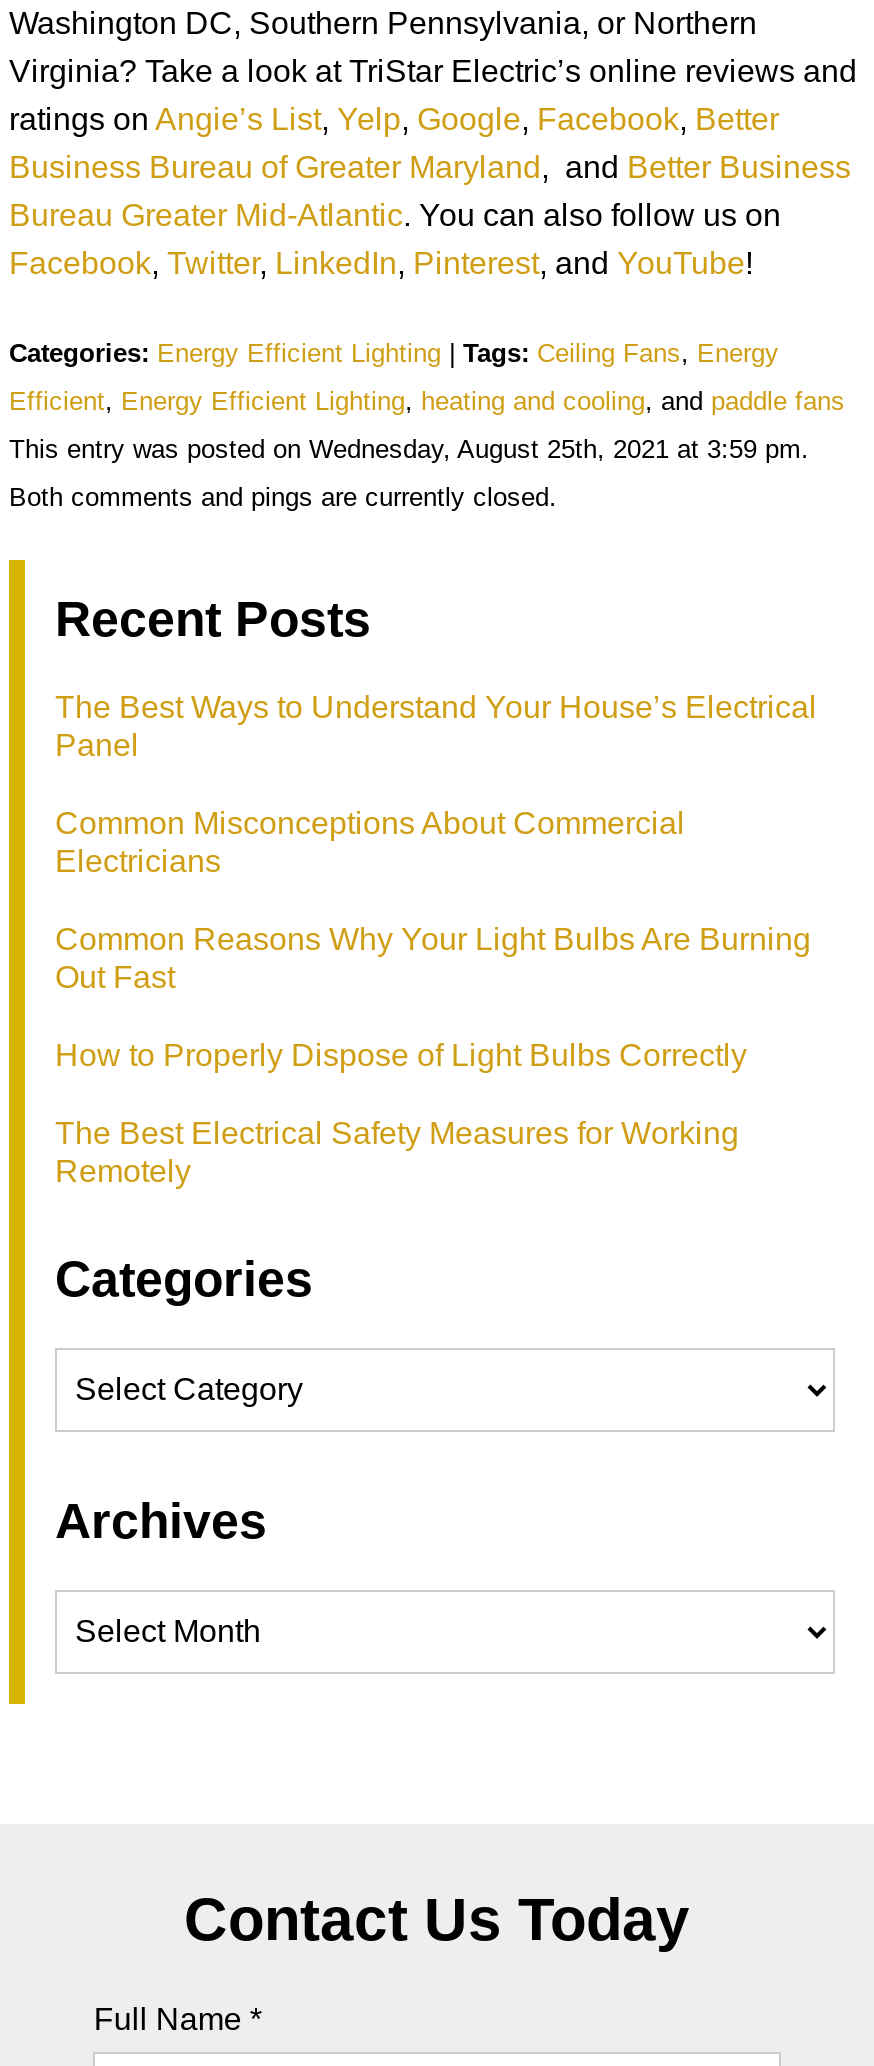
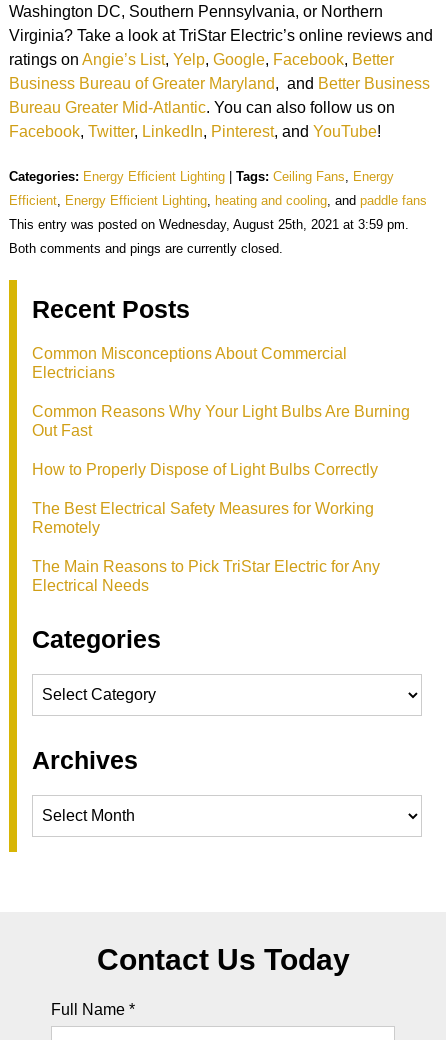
[55,691,817,763] The Best Ways to Understand Your House’s Electrical | Panel -> none
moved [55,807,811,1189] -> [32,345,410,536]: Common Misconceptions About Commercial | Electricians | Common Reasons Why Your Light Bulbs Are Burning | Out Fast | How to Properly Dispose of Light Bulbs Correctly | The Best Electrical Safety Measures for Working | Remotely
none -> [32,558,380,594] The Main Reasons to Pick TriStar Electric for Any | Electrical Needs

